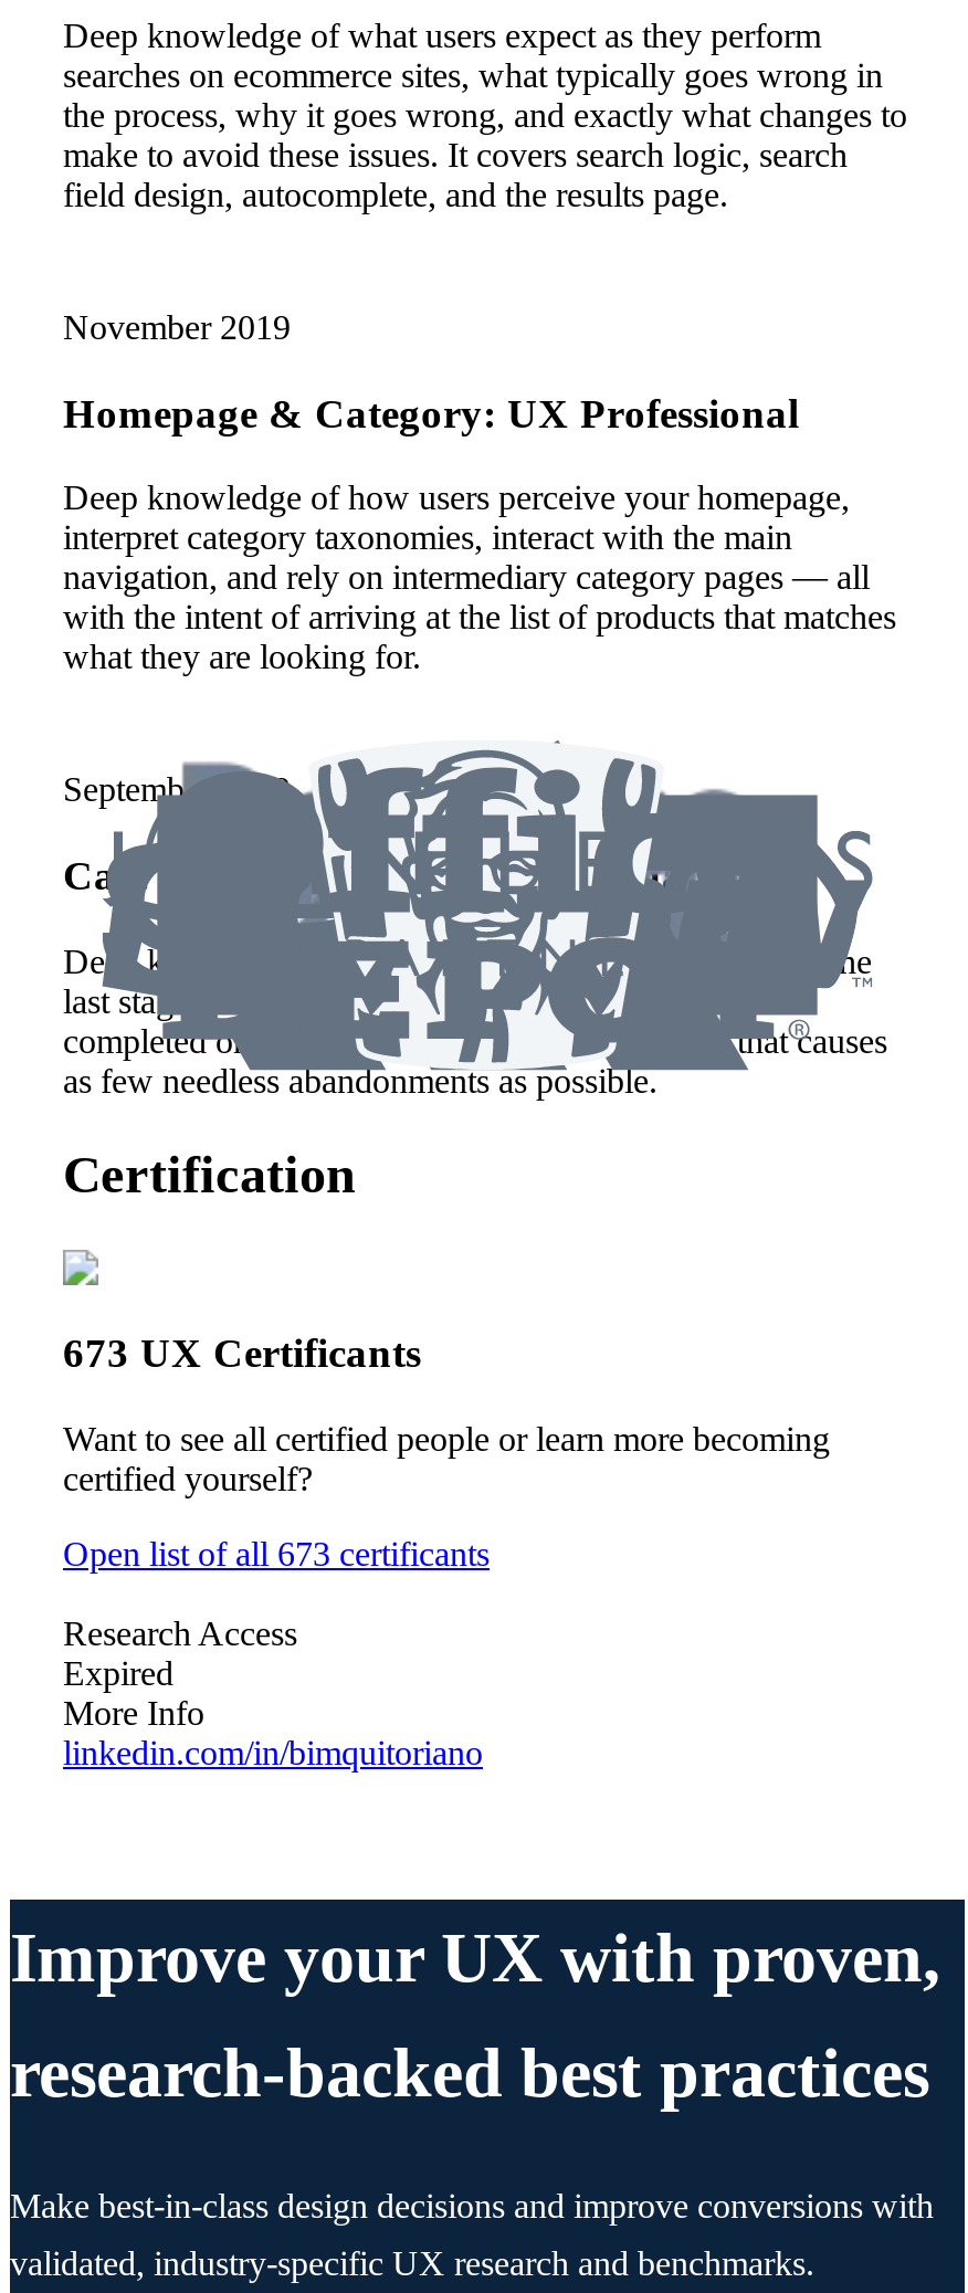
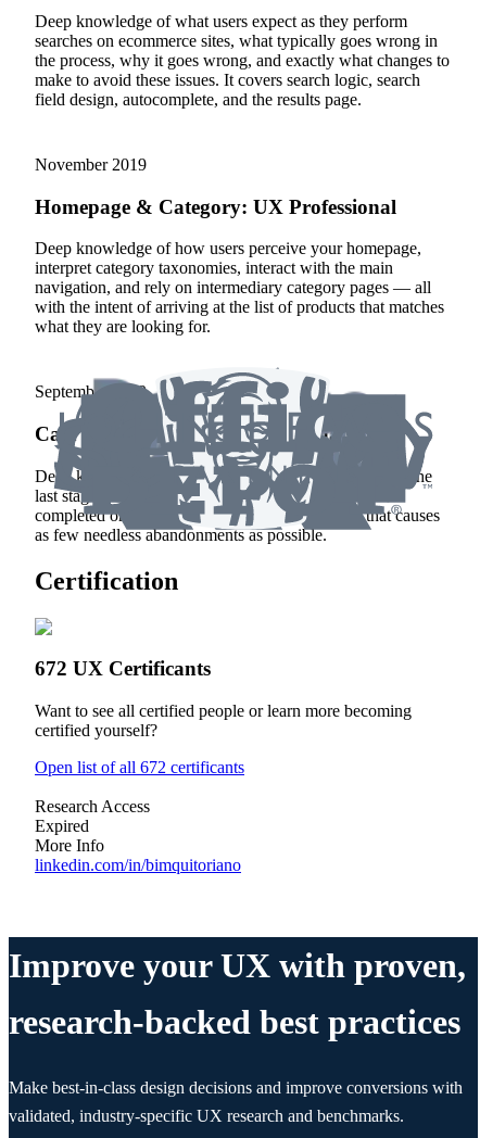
[63,1330,421,1376] 673 UX Certificants -> [35,657,211,680] 672 UX Certificants
[63,1535,490,1573] Open list of all 673 certificants -> [35,758,244,776] Open list of all 672 certificants

